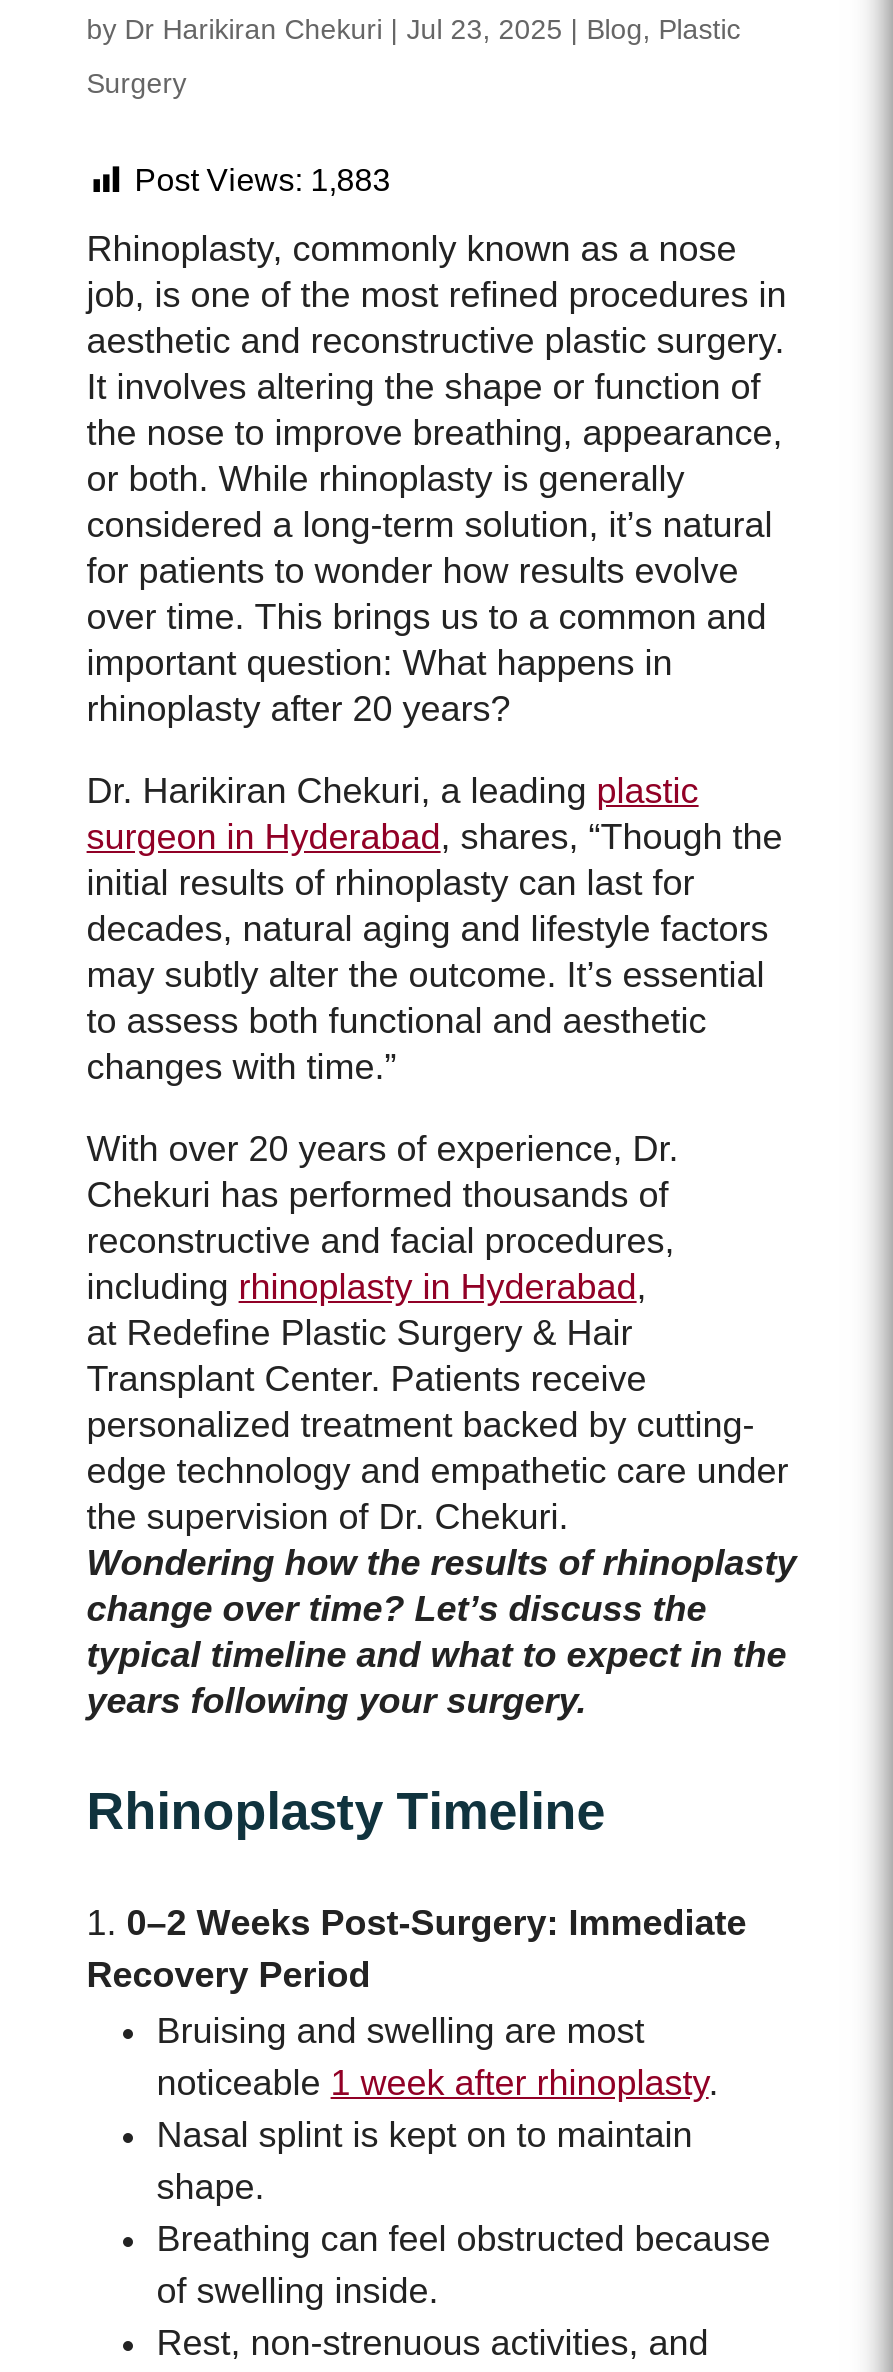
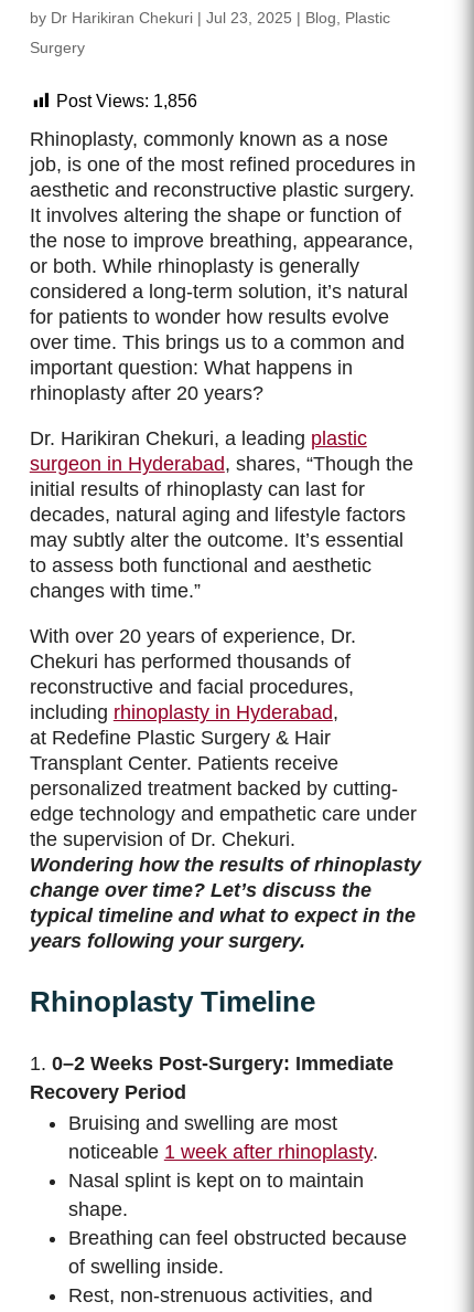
[135,163,391,197] Post Views: 1,883 -> [56,92,197,110] Post Views: 1,856

